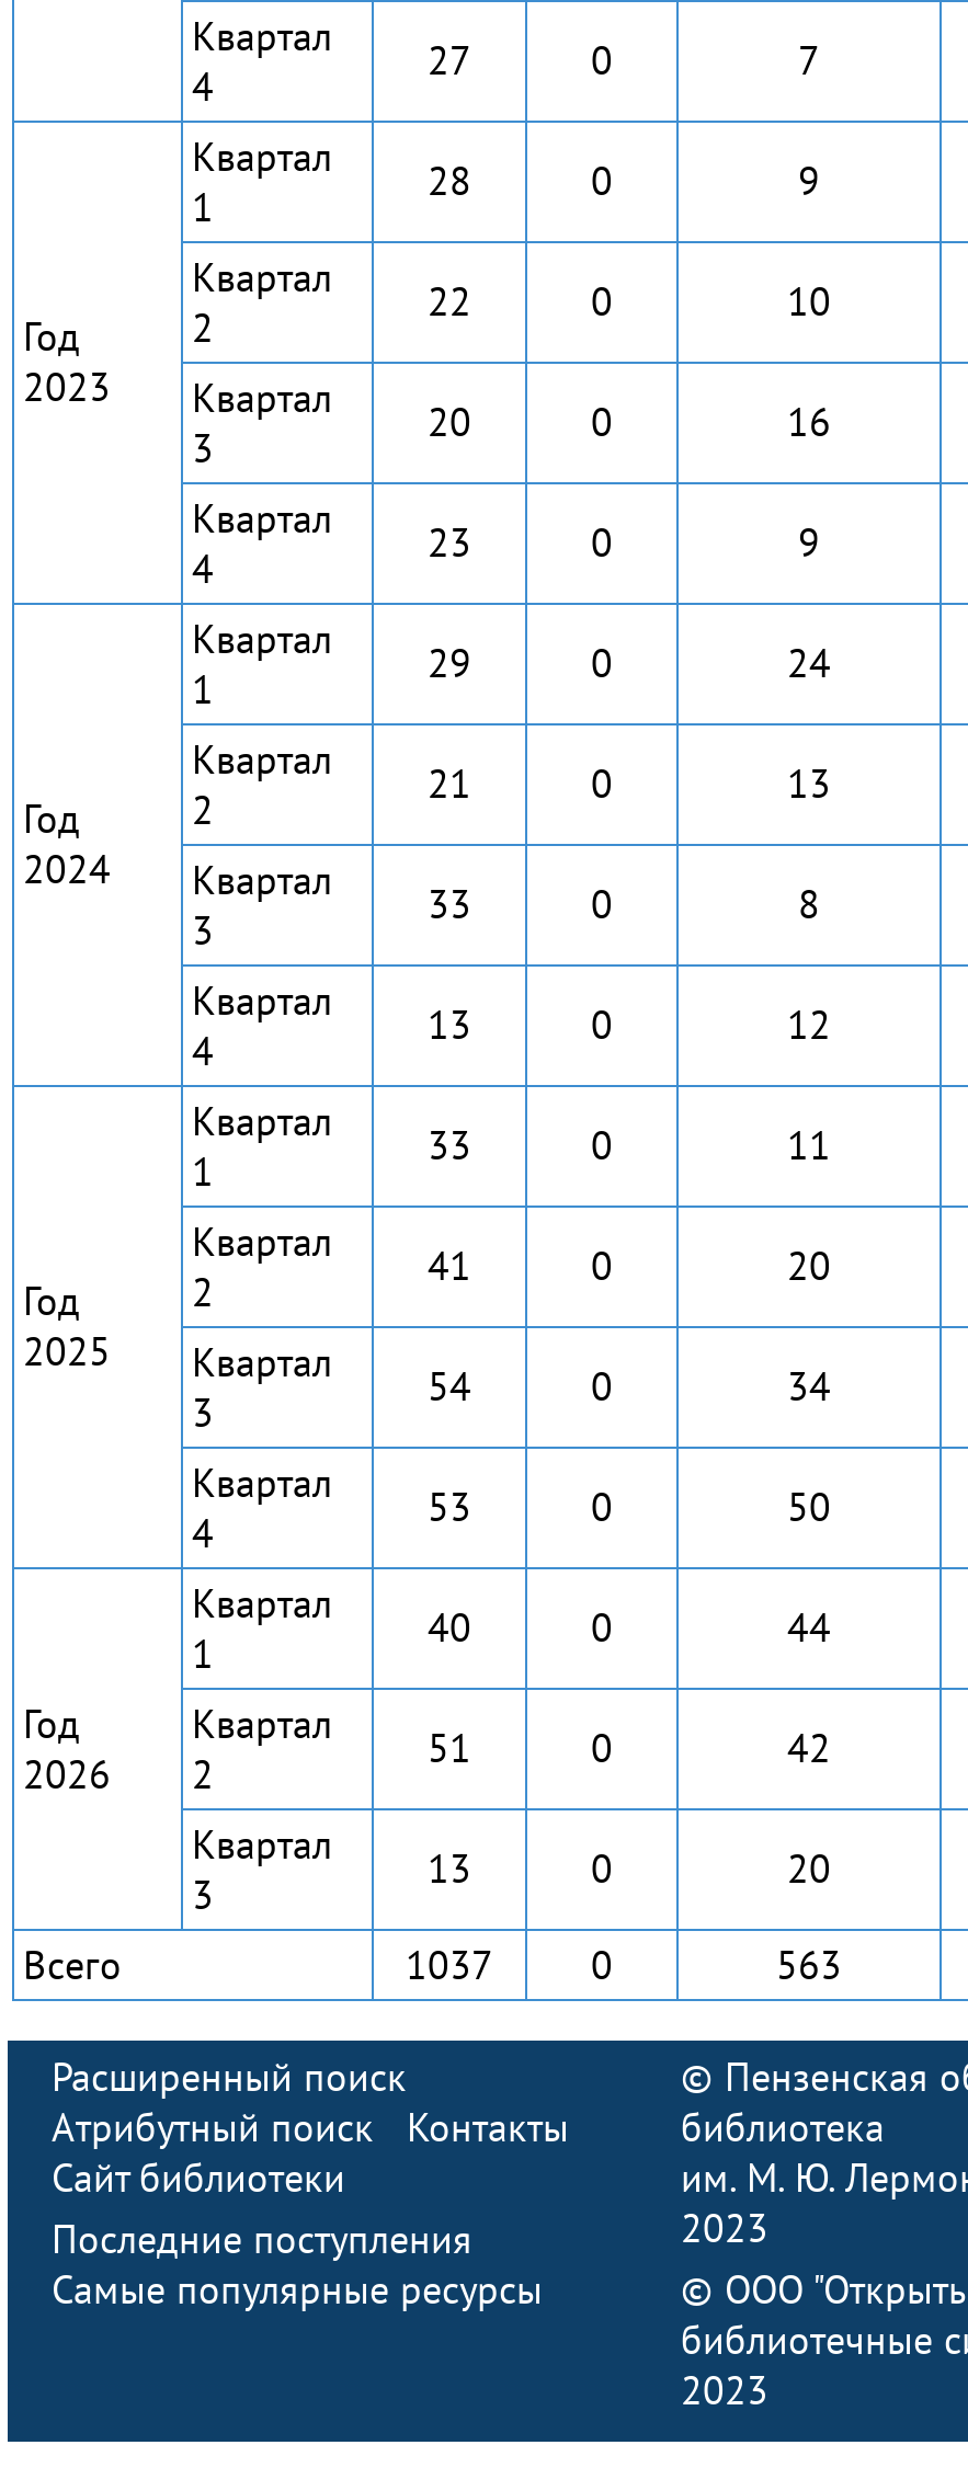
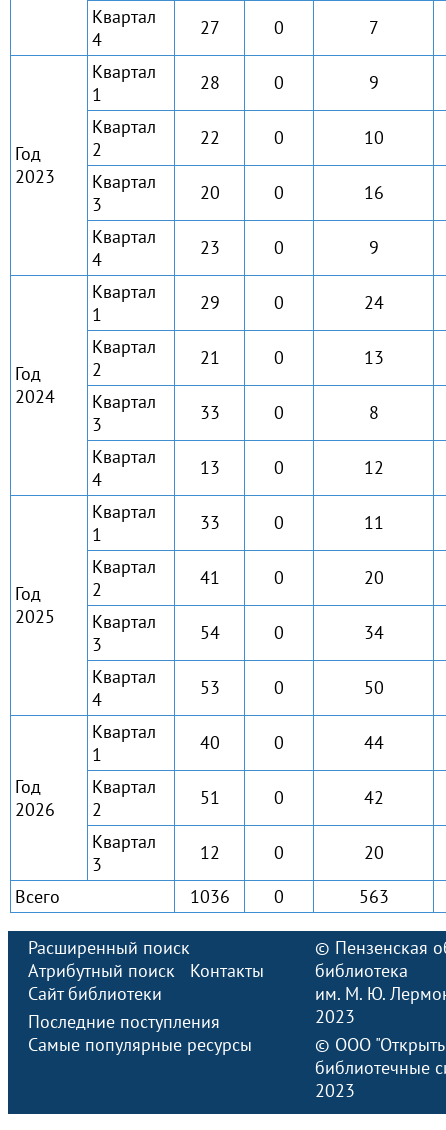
[192,1819,471,1894] Квартал 13 -> [92,830,219,864] Квартал 12
[406,1940,613,1990] 1037 0 -> [189,885,284,908] 1036 0

